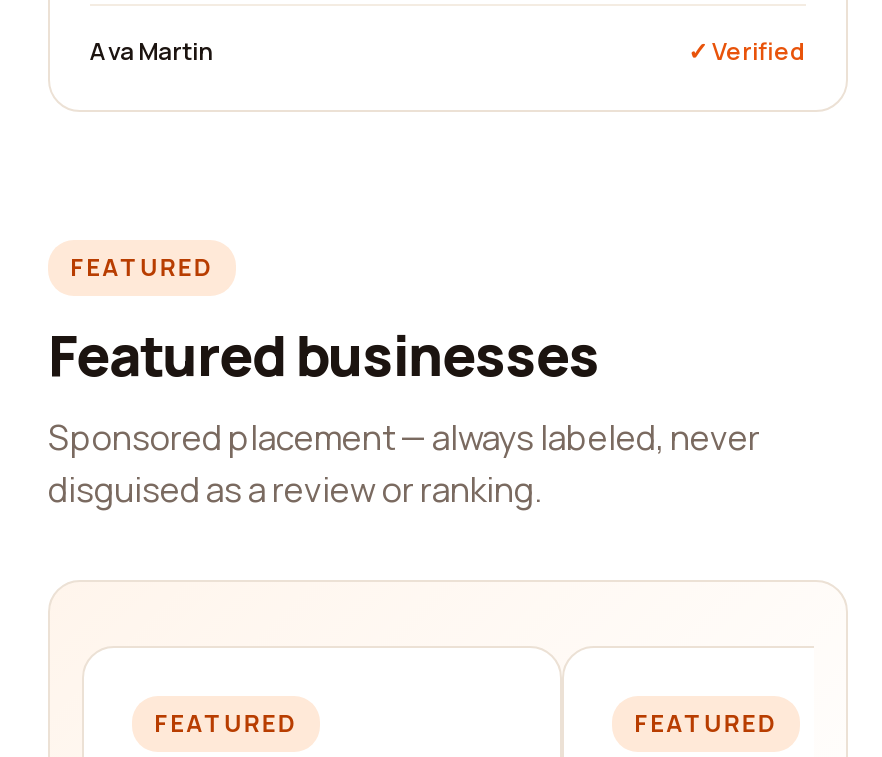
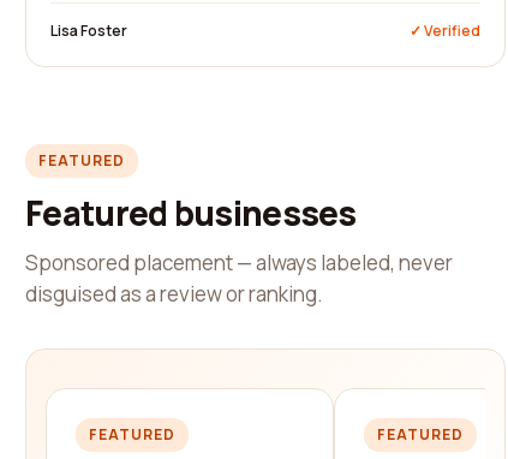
[90,34,214,68] Ava Martin -> [50,20,127,41] Lisa Foster

